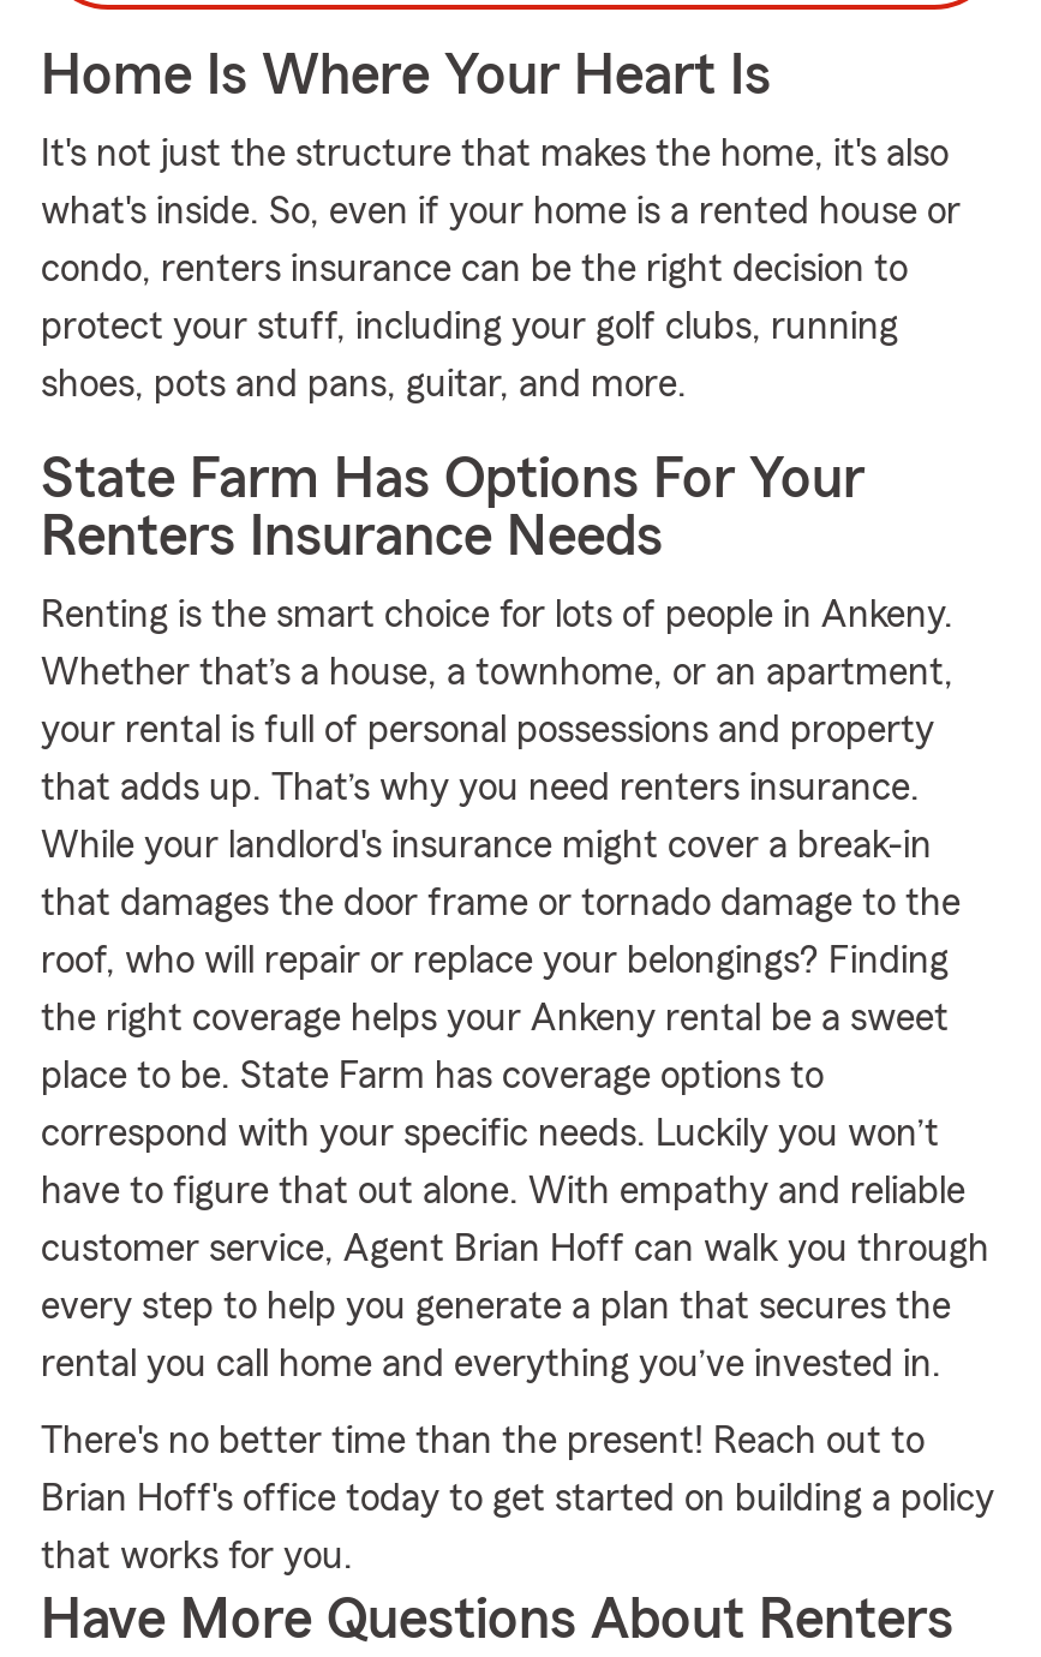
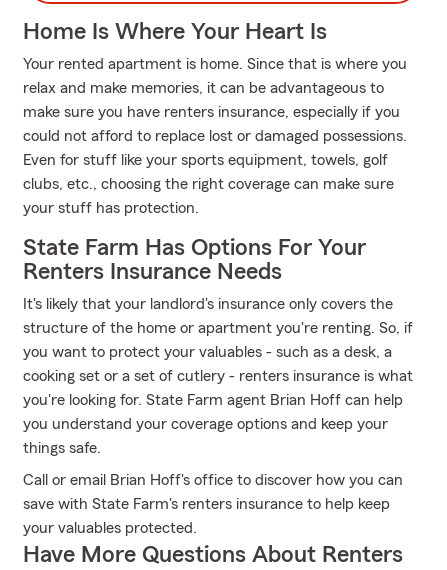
[41,134,961,403] It's not just the structure that makes the home, it's also | what's inside. So, even if your home is a rented house or | condo, renters insurance can be the right decision to | protect your stuff, including your golf clubs, running | shoes, pots and pans, guitar, and more. -> [23,56,407,216] Your rented apartment is home. Since that is where you | relax and make memories, it can be advantageous to | make sure you have renters insurance, especially if you | could not afford to replace lost or damaged possessions. | Even for stuff like your sports equipment, towels, golf | clubs, etc., choosing the right coverage can make sure | your stuff has protection.
moved [41,451,864,567] -> [23,236,366,284]: State Farm Has Options For Your | Renters Insurance Needs
[41,596,994,1575] Renting is the smart choice for lots of people in Ankeny. | Whether that’s a house, a townhome, or an apartment, | your rental is full of personal possessions and property | that adds up. That’s why you need renters insurance. | While your landlord's insurance might cover a break-in | that damages the door frame or tornado damage to the | roof, who will repair or replace your belongings? Finding | the right coverage helps your Ankeny rental be a sweet | place to be. State Farm has coverage options to | correspond with your specific needs. Luckily you won’t | have to figure that out alone. With empathy and reliable | customer service, Agent Brian Hoff can walk you through | every step to help you generate a plan that secures the | rental you call home and everything you’ve invested in. | There's no better time than the present! Reach out to | Brian Hoff's office today to get started on building a policy | that works for you. -> [23,296,413,536] It's likely that your landlord's insurance only covers the | structure of the home or apartment you're renting. So, if | you want to protect your valuables - such as a desk, a | cooking set or a set of cutlery - renters insurance is what | you're looking for. State Farm agent Brian Hoff can help | you understand your coverage options and keep your | things safe. | Call or email Brian Hoff's office to discover how you can | save with State Farm's renters insurance to help keep | your valuables protected.

